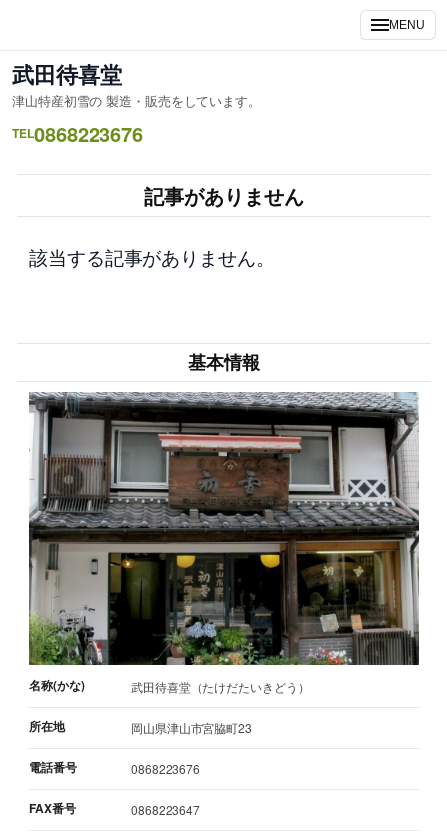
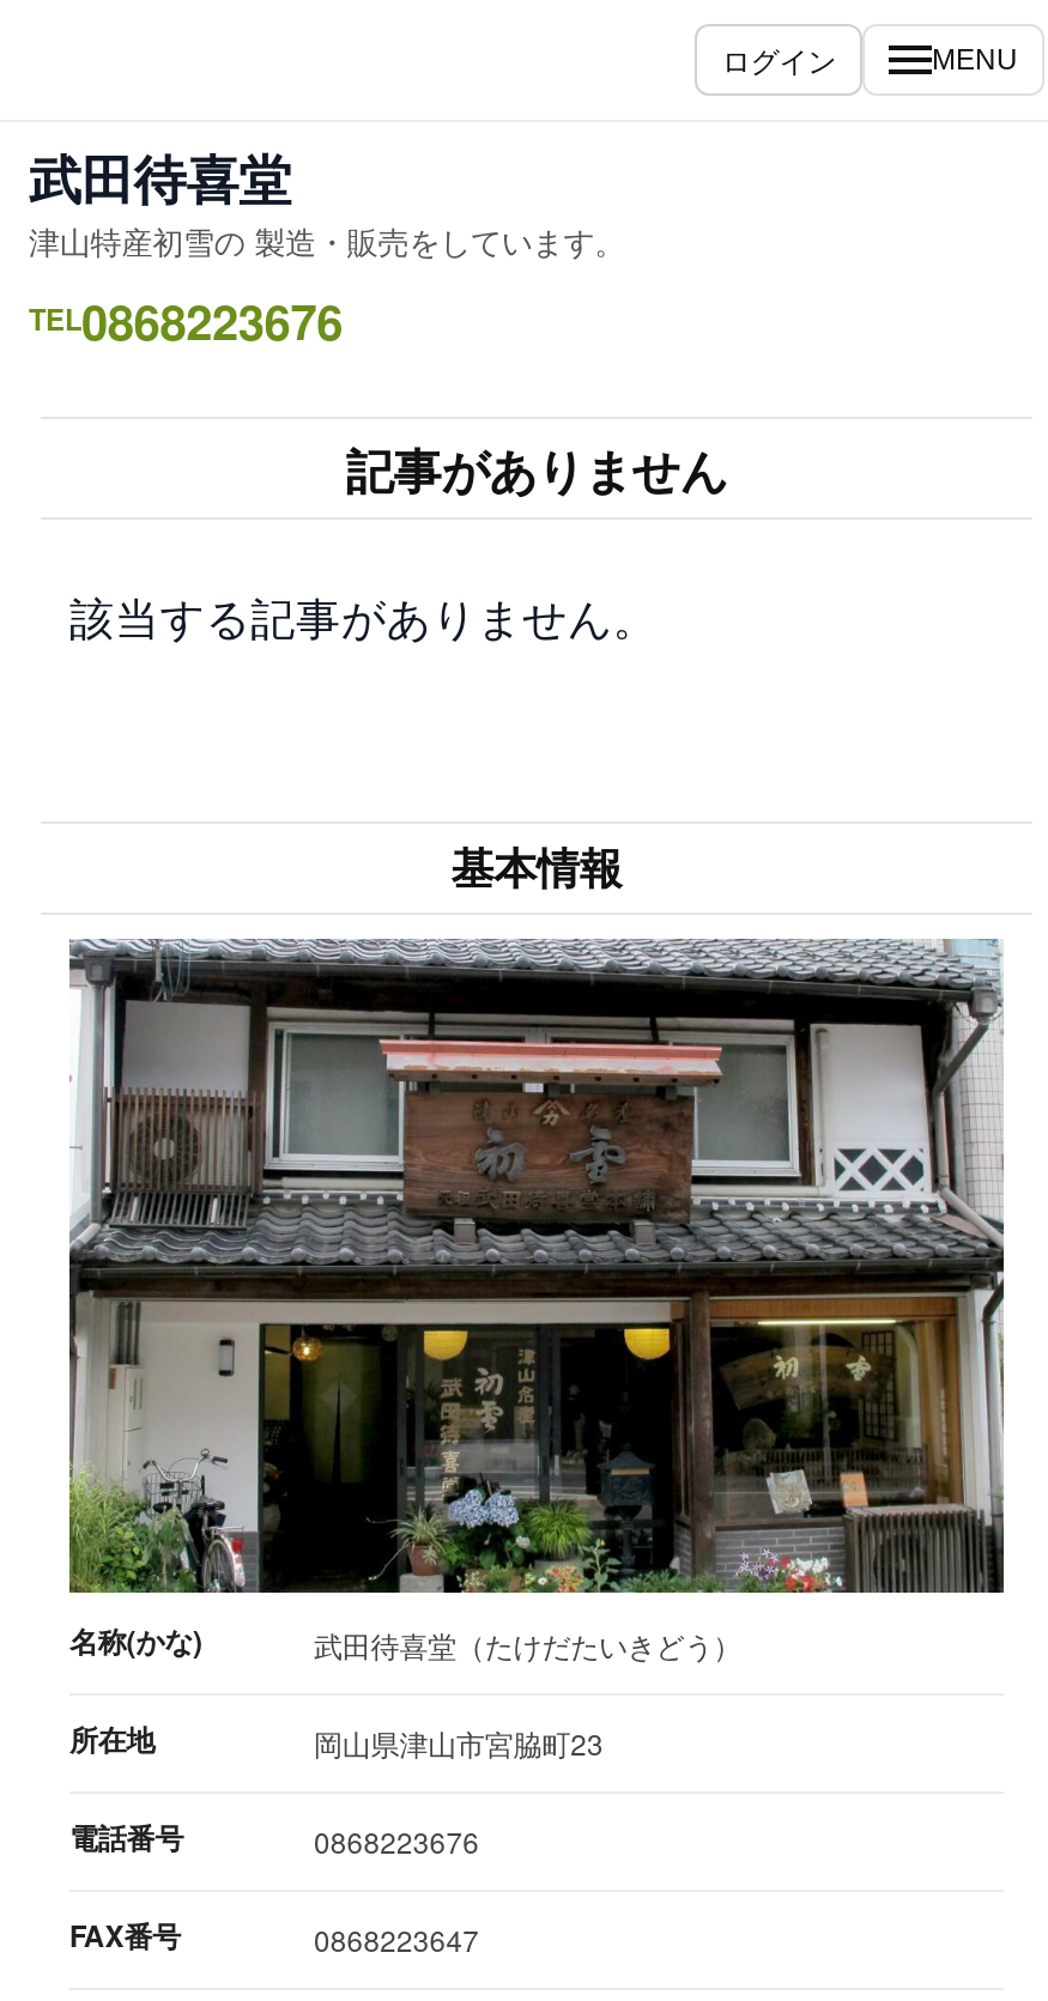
none -> [722,38,836,79] ログイン

